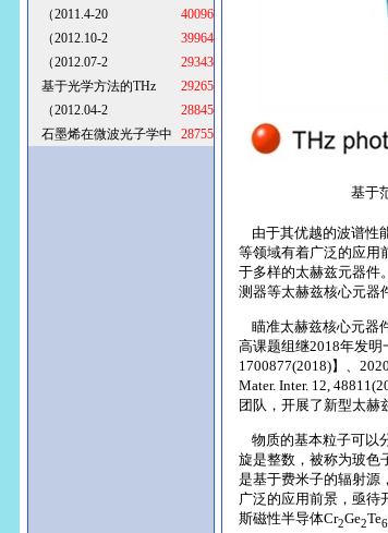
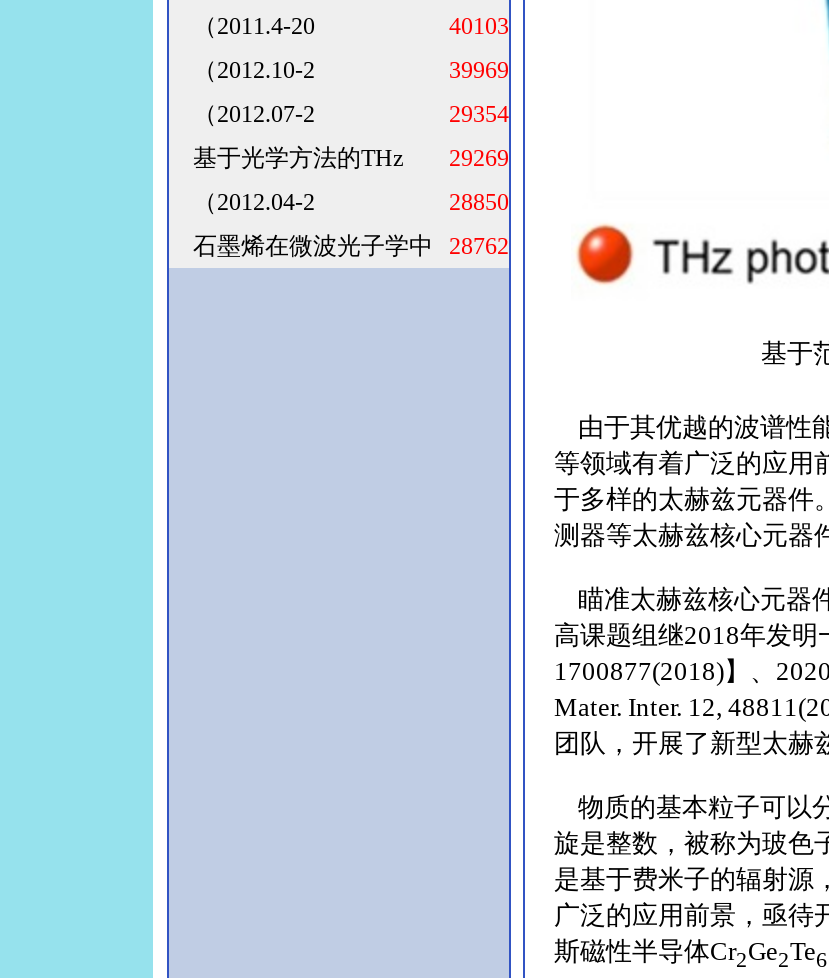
[181,7,214,22] 40096 -> [449,12,509,40] 40103
[181,31,214,46] 39964 -> [449,56,509,84] 39969
[181,54,214,70] 29343 -> [449,100,509,128] 29354
[41,78,214,94] 基于光学方法的THz 29265 -> [193,144,509,172] 基于光学方法的THz 29269
[181,102,214,118] 28845 -> [449,188,509,216] 28850
[41,126,214,142] 石墨烯在微波光子学中 28755 -> [193,232,509,260] 石墨烯在微波光子学中 28762

